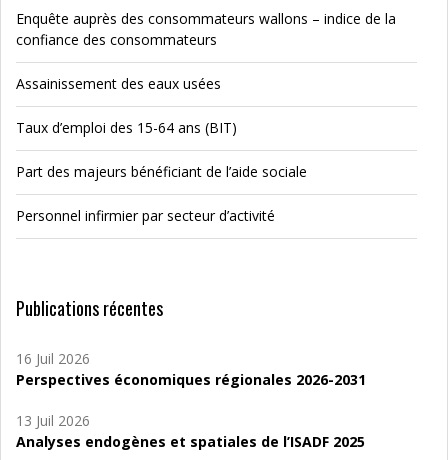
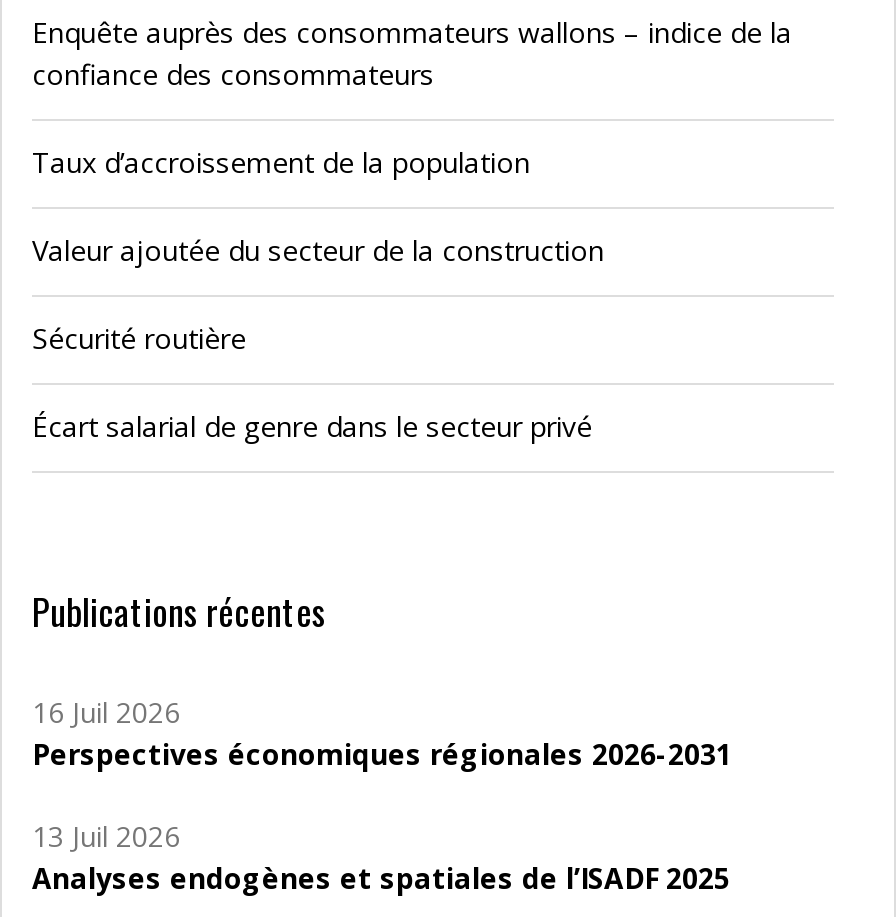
[16,74,221,93] Assainissement des eaux usées -> [32,143,530,181] Taux d’accroissement de la population
[16,118,237,137] Taux d’emploi des 15-64 ans (BIT) -> [32,231,604,269] Valeur ajoutée du secteur de la construction
[16,162,307,181] Part des majeurs bénéficiant de l’aide sociale -> [32,319,246,357] Sécurité routière
[16,206,275,225] Personnel infirmier par secteur d’activité -> [32,407,592,445] Écart salarial de genre dans le secteur privé

